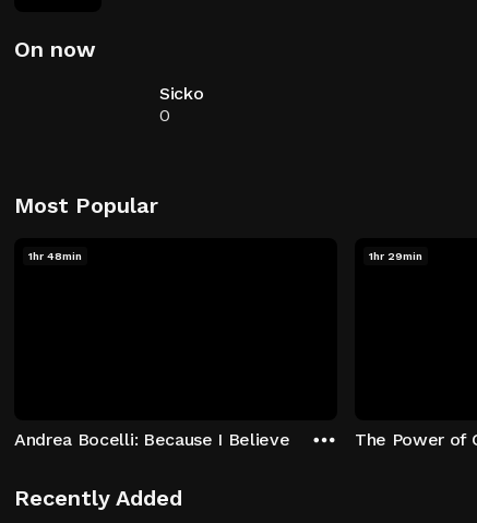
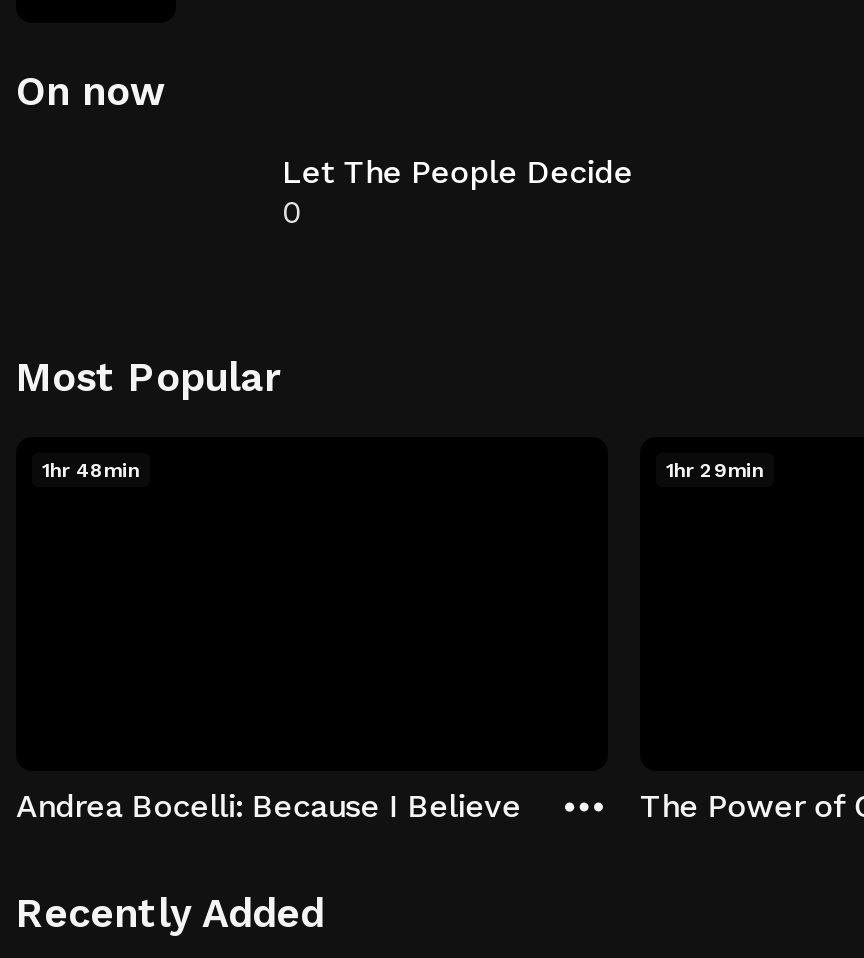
[159,83,203,104] Sicko -> [282,153,633,191] Let The People Decide

